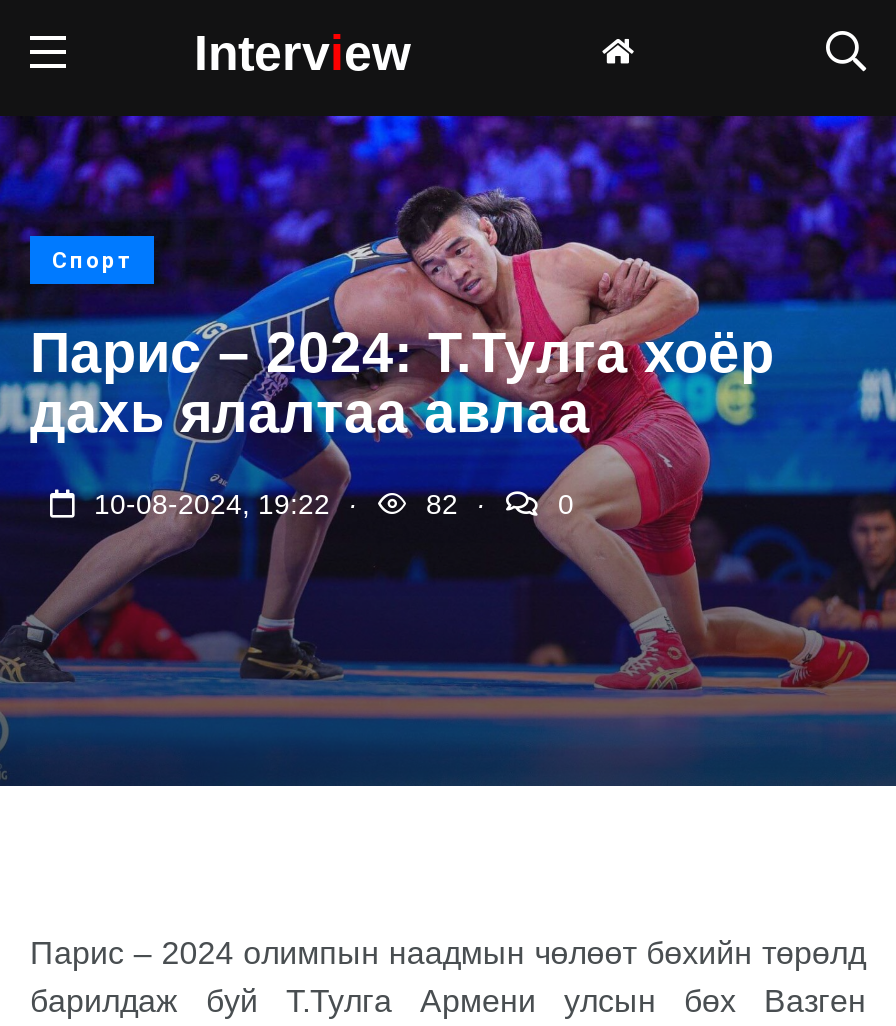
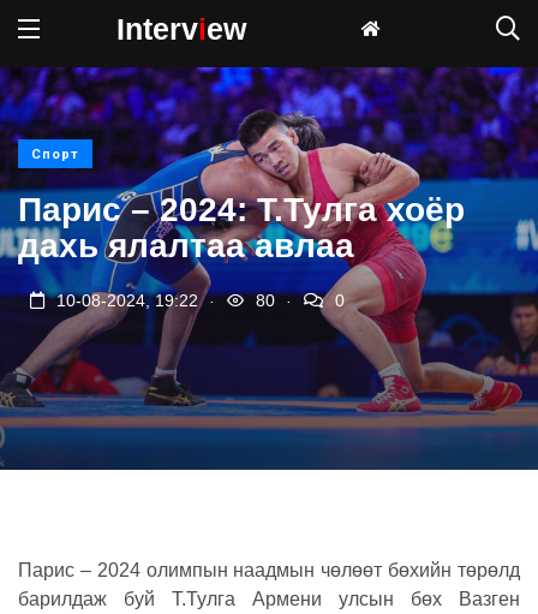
[426,488,458,520] 82 -> [256,291,275,310] 80

